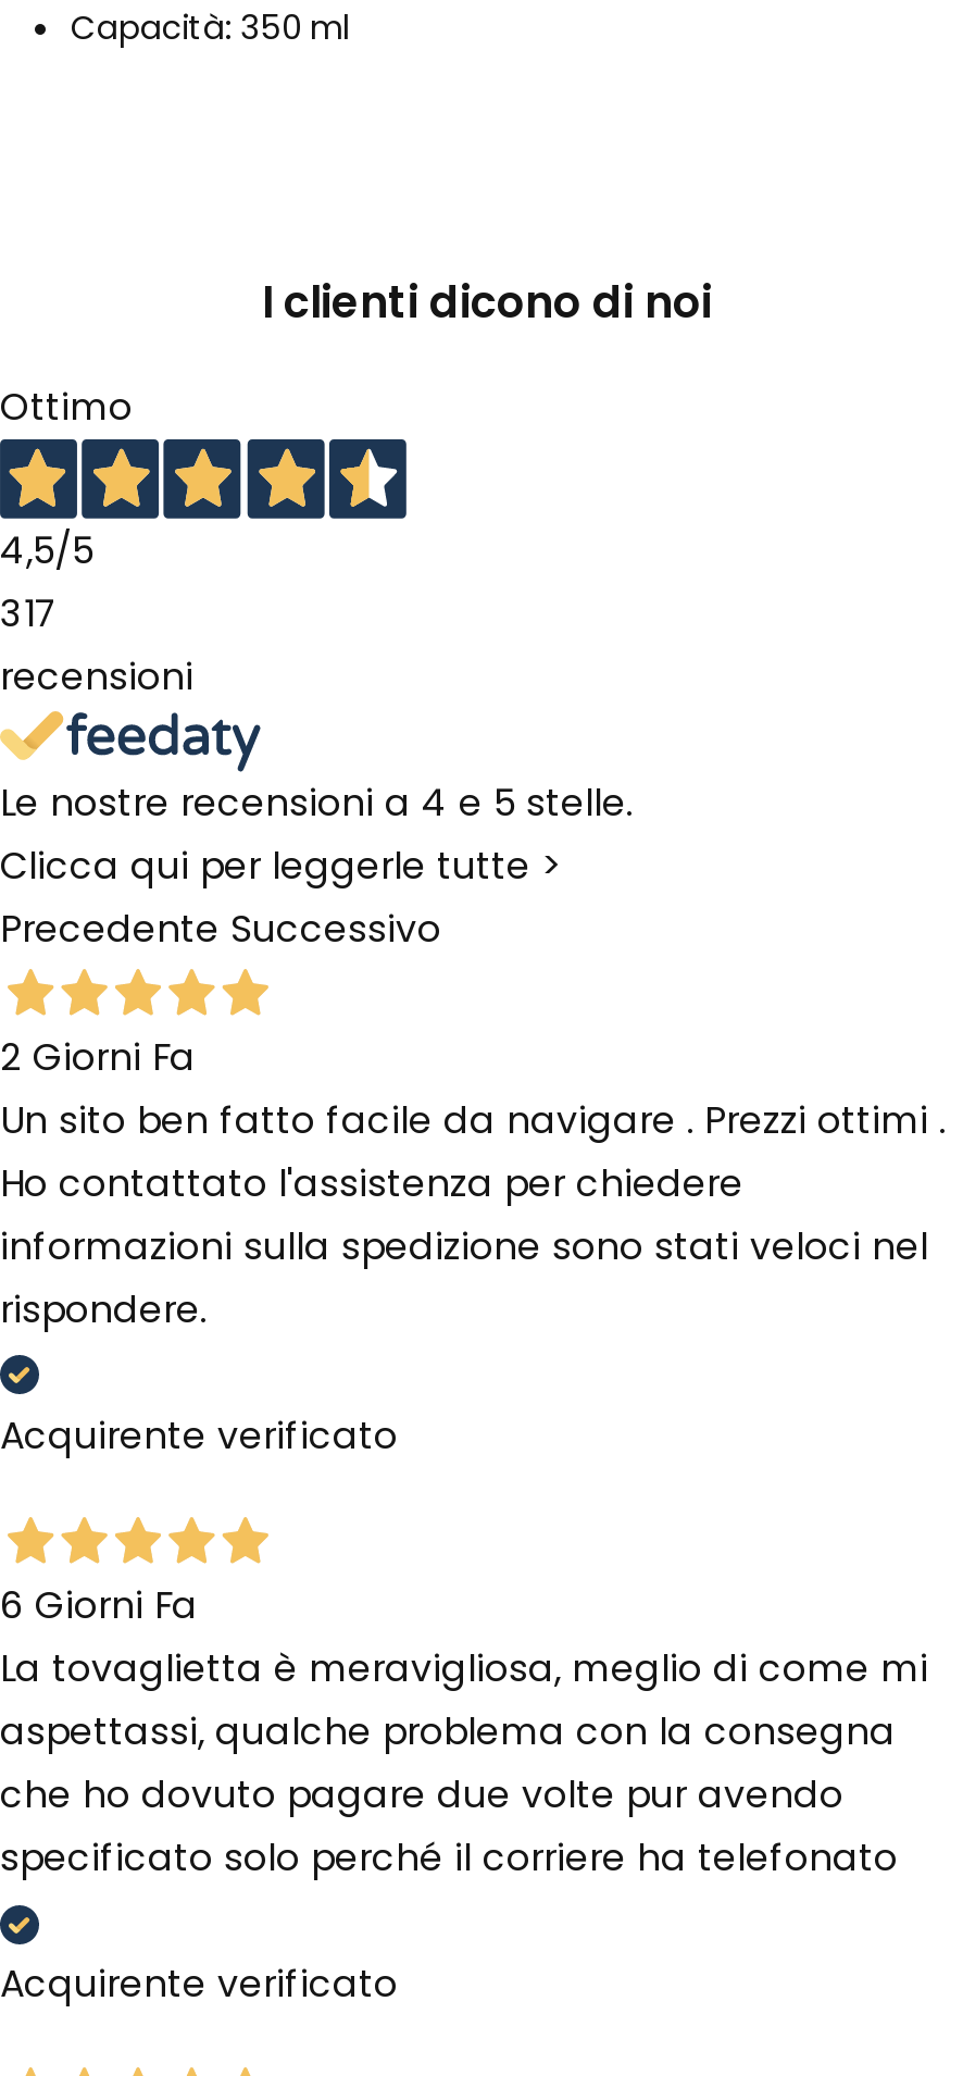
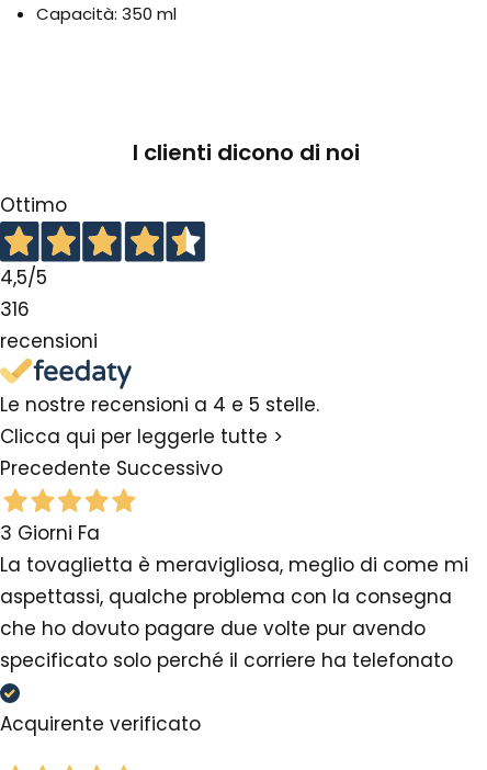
[0,586,57,638] 317 -> [0,296,30,322] 316
[0,1031,946,1632] 2 Giorni Fa | Un sito ben fatto facile da navigare . Prezzi ottimi . | Ho contattato l'assistenza per chiedere | informazioni sulla spedizione sono stati veloci nel | rispondere. | Acquirente verificato | 6 Giorni Fa -> [0,520,100,546] 3 Giorni Fa

